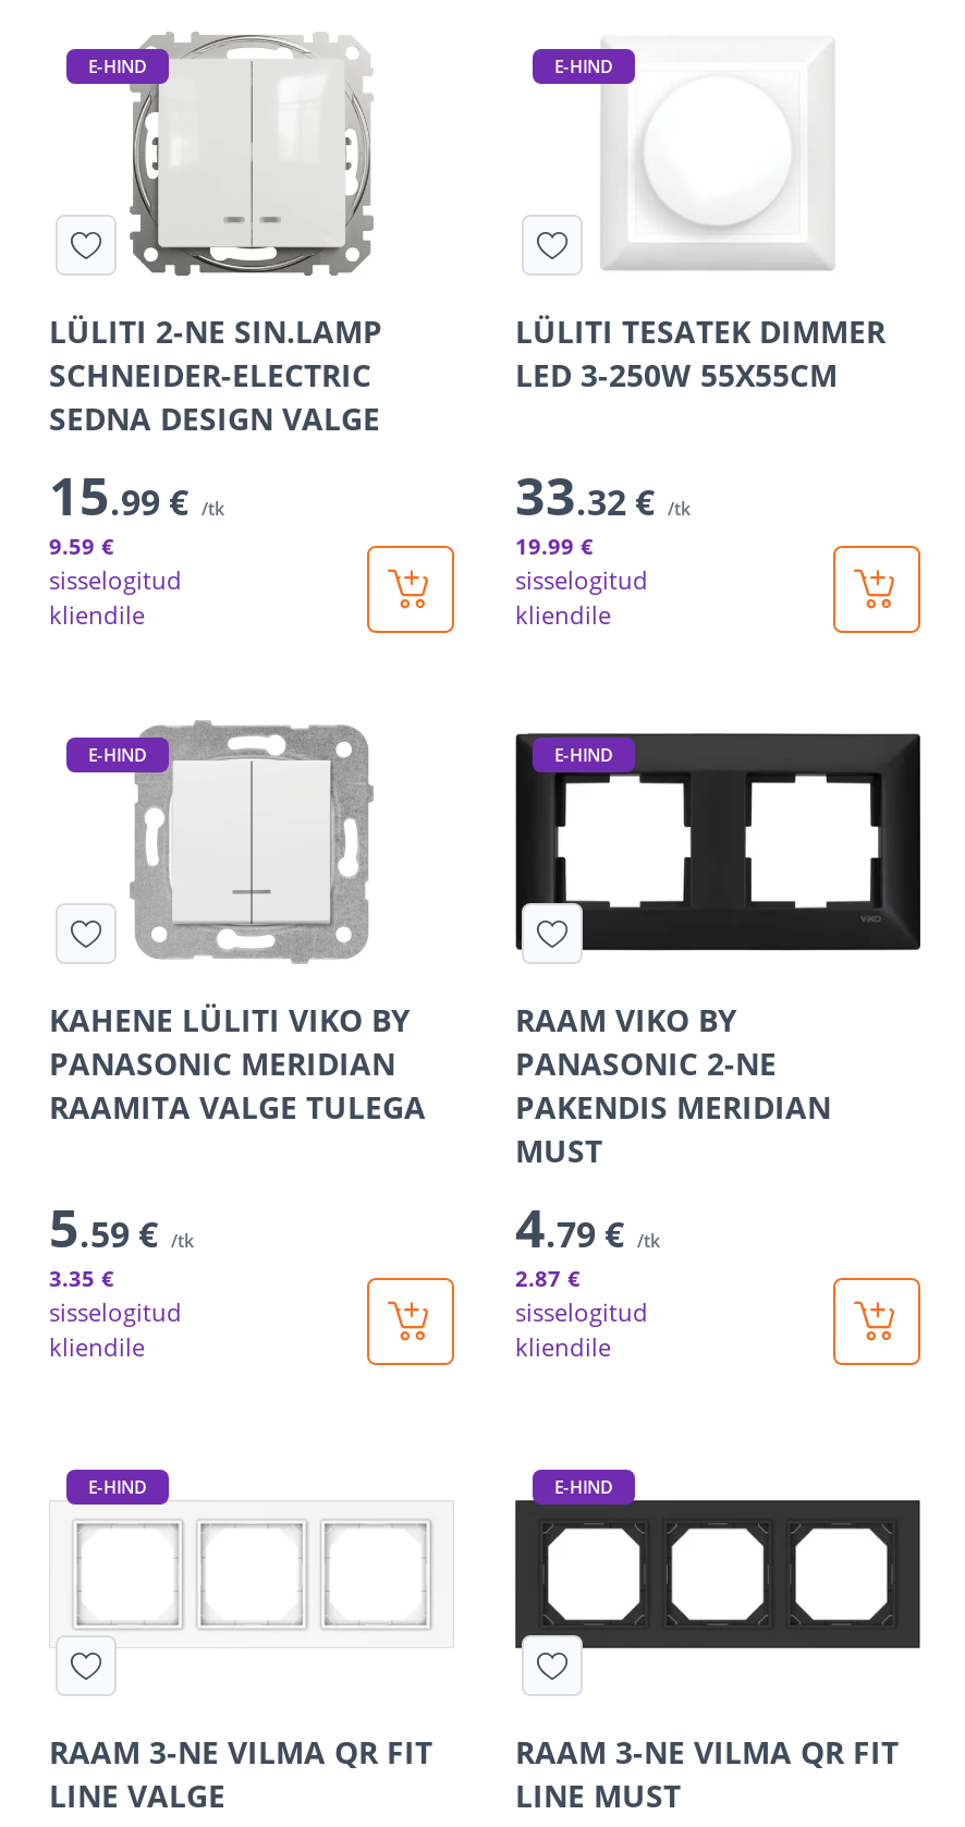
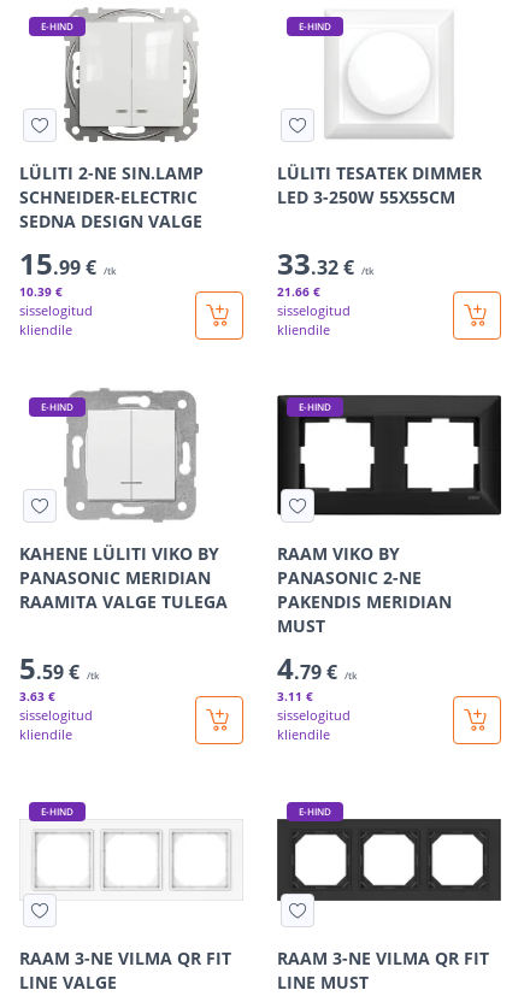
[49,531,114,561] 9.59 € -> [19,283,63,300] 10.39 €
[515,531,594,561] 19.99 € -> [277,283,320,300] 21.66 €
[49,1263,114,1293] 3.35 € -> [19,688,55,705] 3.63 €
[515,1263,581,1293] 2.87 € -> [277,688,313,705] 3.11 €

